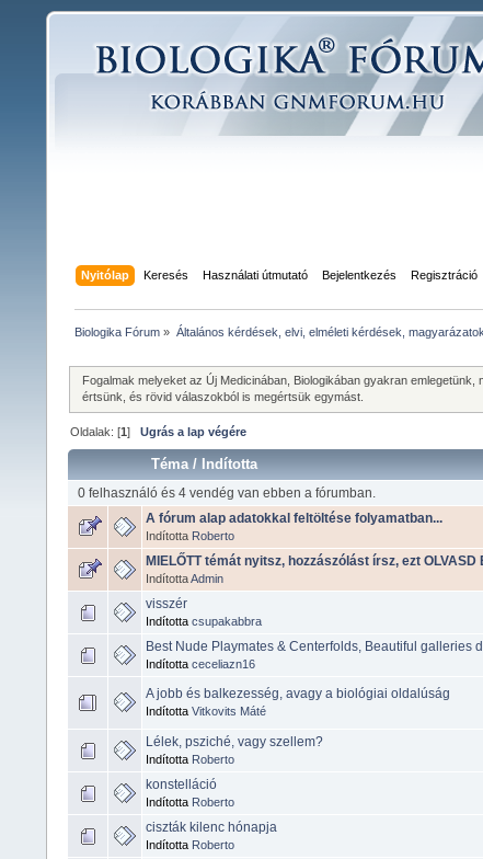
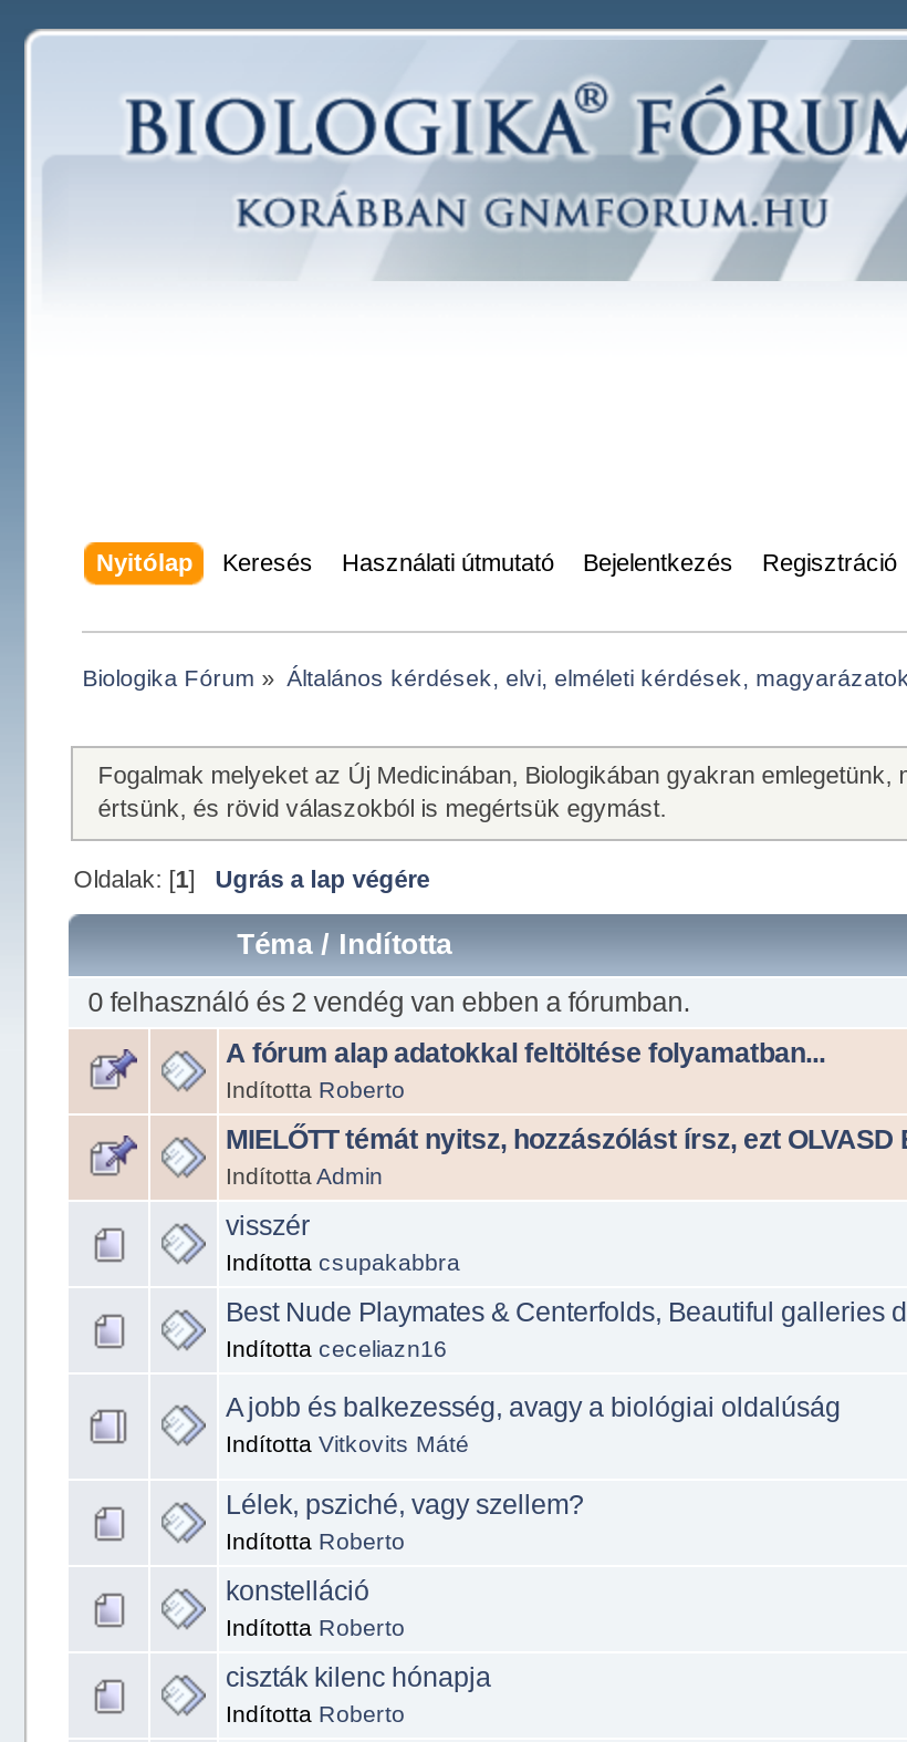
[77,485,375,501] 0 felhasználó és 4 vendég van ebben a fórumban. -> [88,987,690,1018] 0 felhasználó és 2 vendég van ebben a fórumban.

